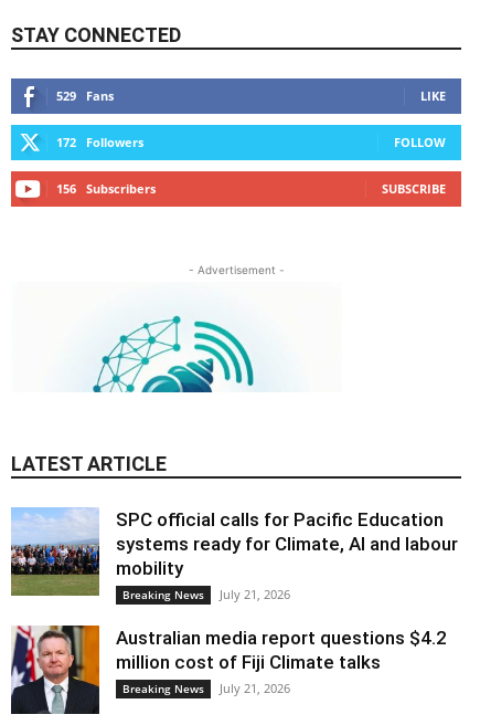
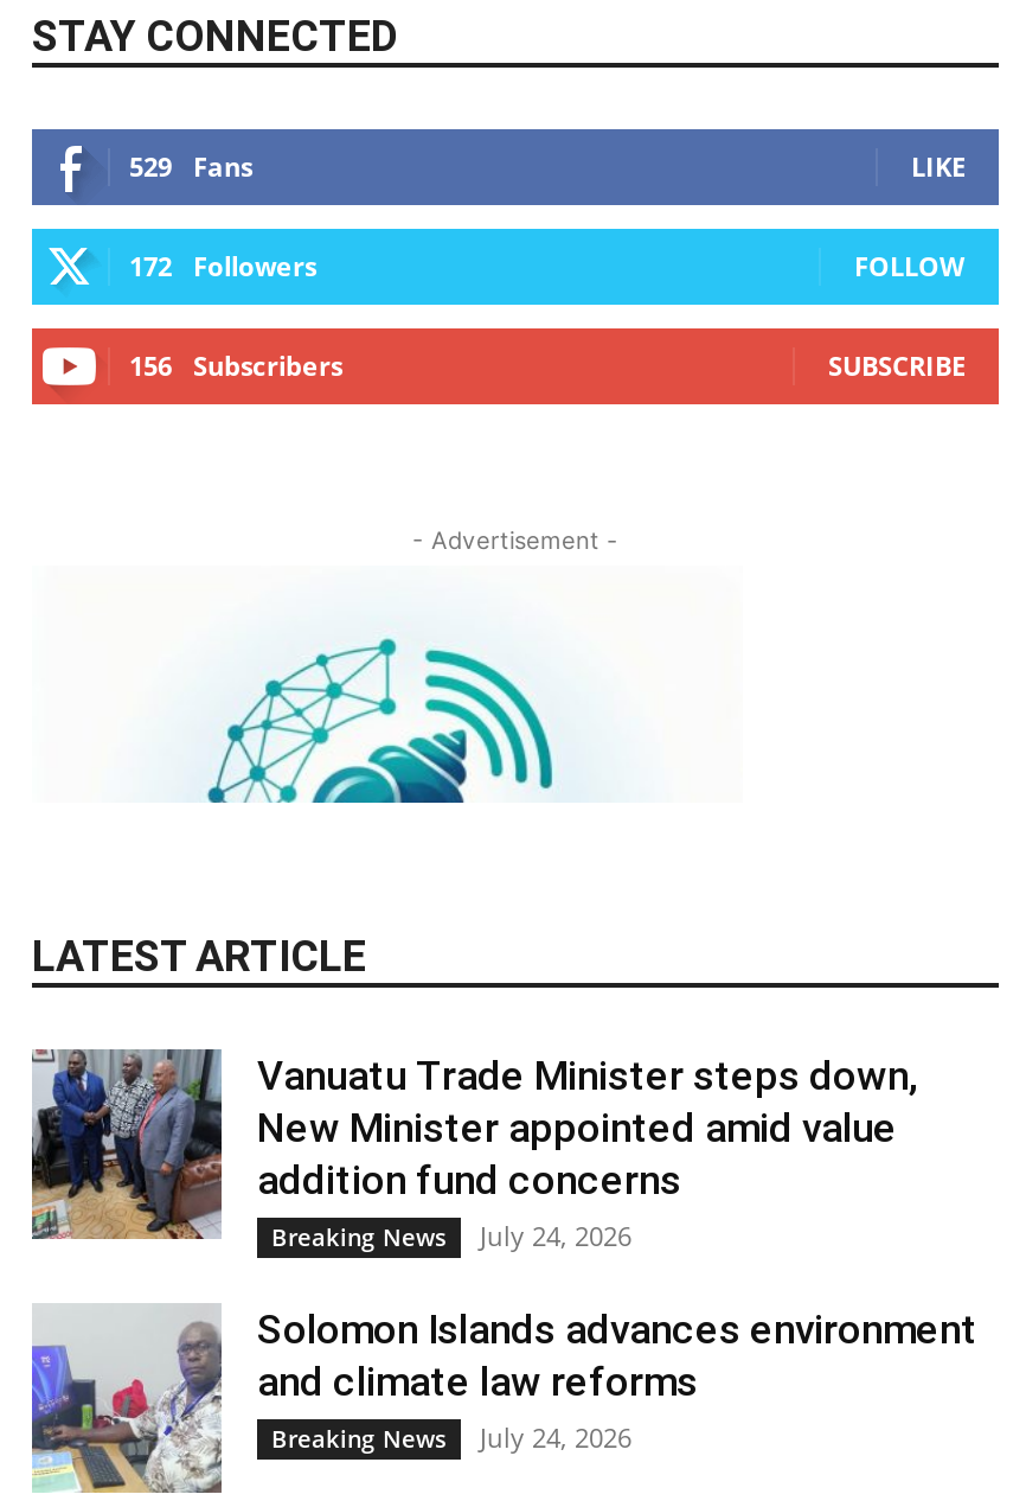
[11,506,458,597] [image] | SPC official calls for Pacific Education | systems ready for Climate, AI and labour | mobility -> [30,1047,918,1241] [image] | Vanuatu Trade Minister steps down, | New Minister appointed amid value | addition fund concerns
[122,585,290,602] Breaking News July 21, 2026 -> [271,1219,631,1254] Breaking News July 24, 2026
[10,624,447,715] [image] | Australian media report questions $4.2 | million cost of Fiji Climate talks -> [30,1303,977,1495] [image] | Solomon Islands advances environment | and climate law reforms
[122,679,290,696] Breaking News July 21, 2026 -> [271,1420,631,1456] Breaking News July 24, 2026

